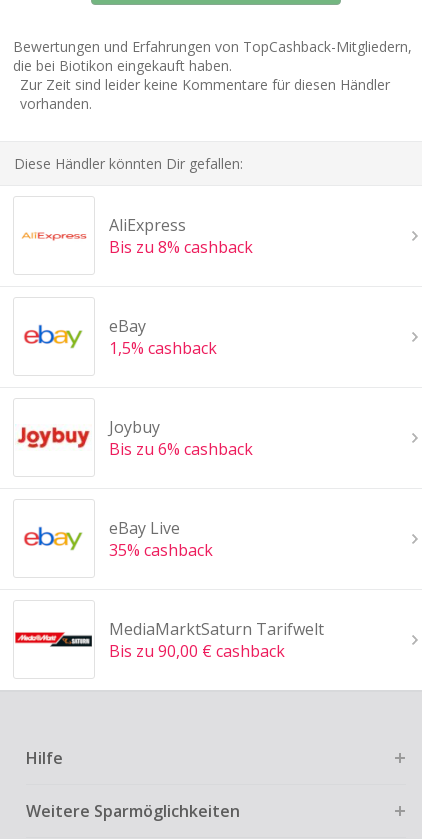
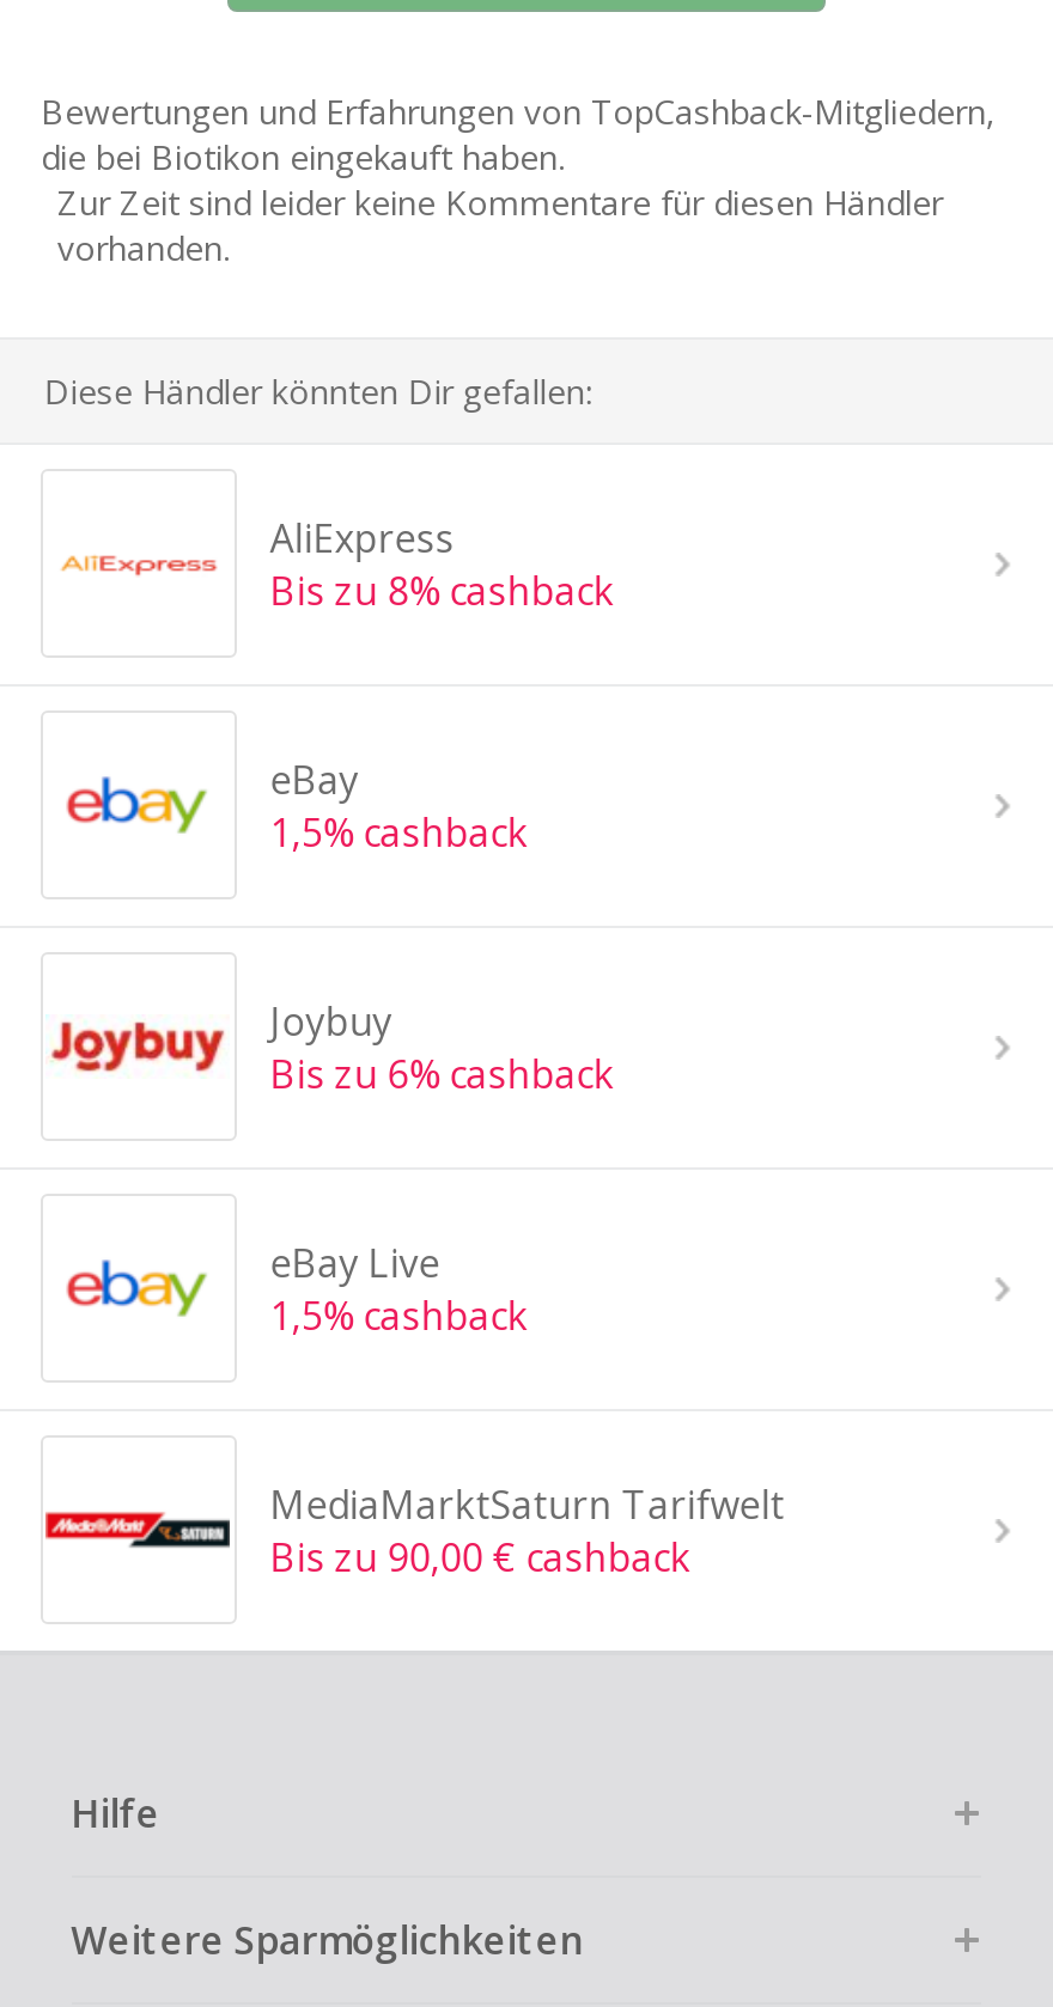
[109,539,213,561] 35% cashback -> [270,1289,528,1342] 1,5% cashback

